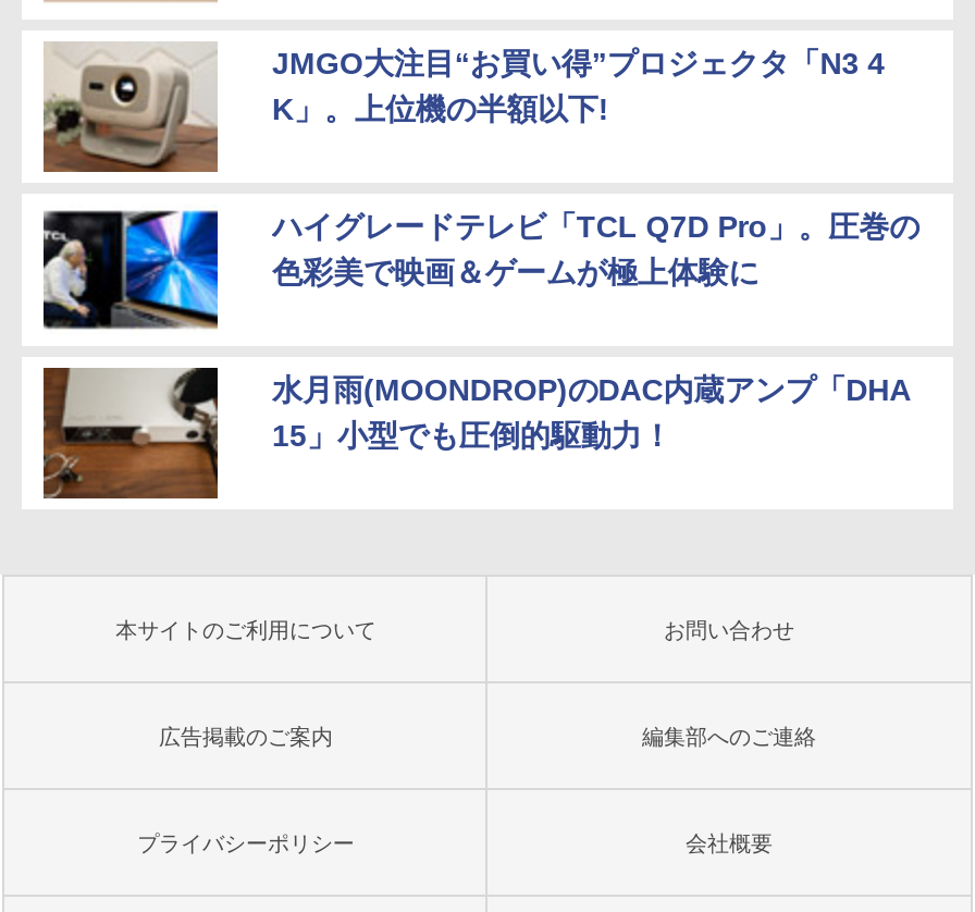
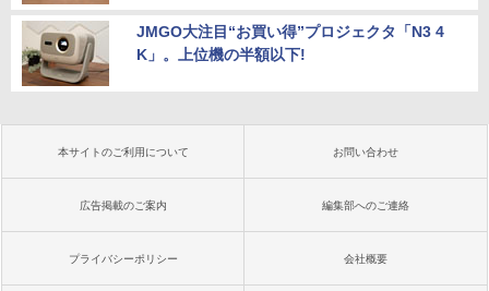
[41,209,920,453] [image] | ハイグレードテレビ「TCL Q7D Pro」。圧巻の | 色彩美で映画＆ゲームが極上体験に | 水月雨(MOONDROP)のDAC内蔵アンプ「DHA | 15」小型でも圧倒的駆動力！ -> none
[41,366,220,498] [image] -> none

